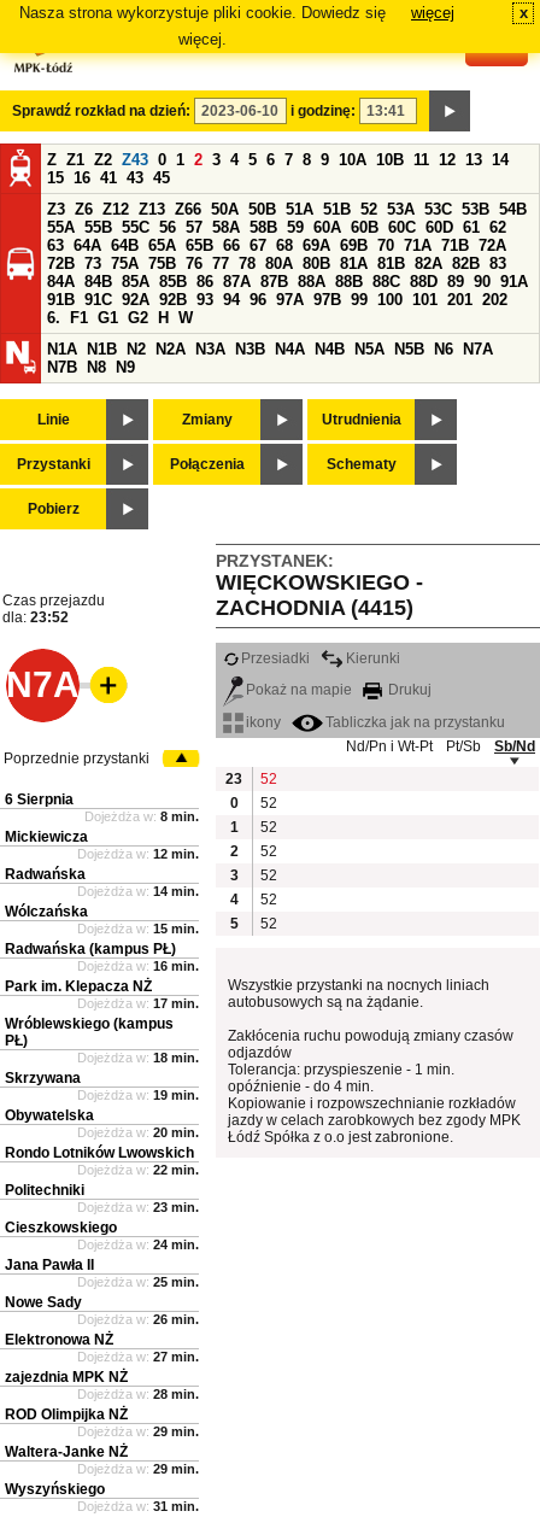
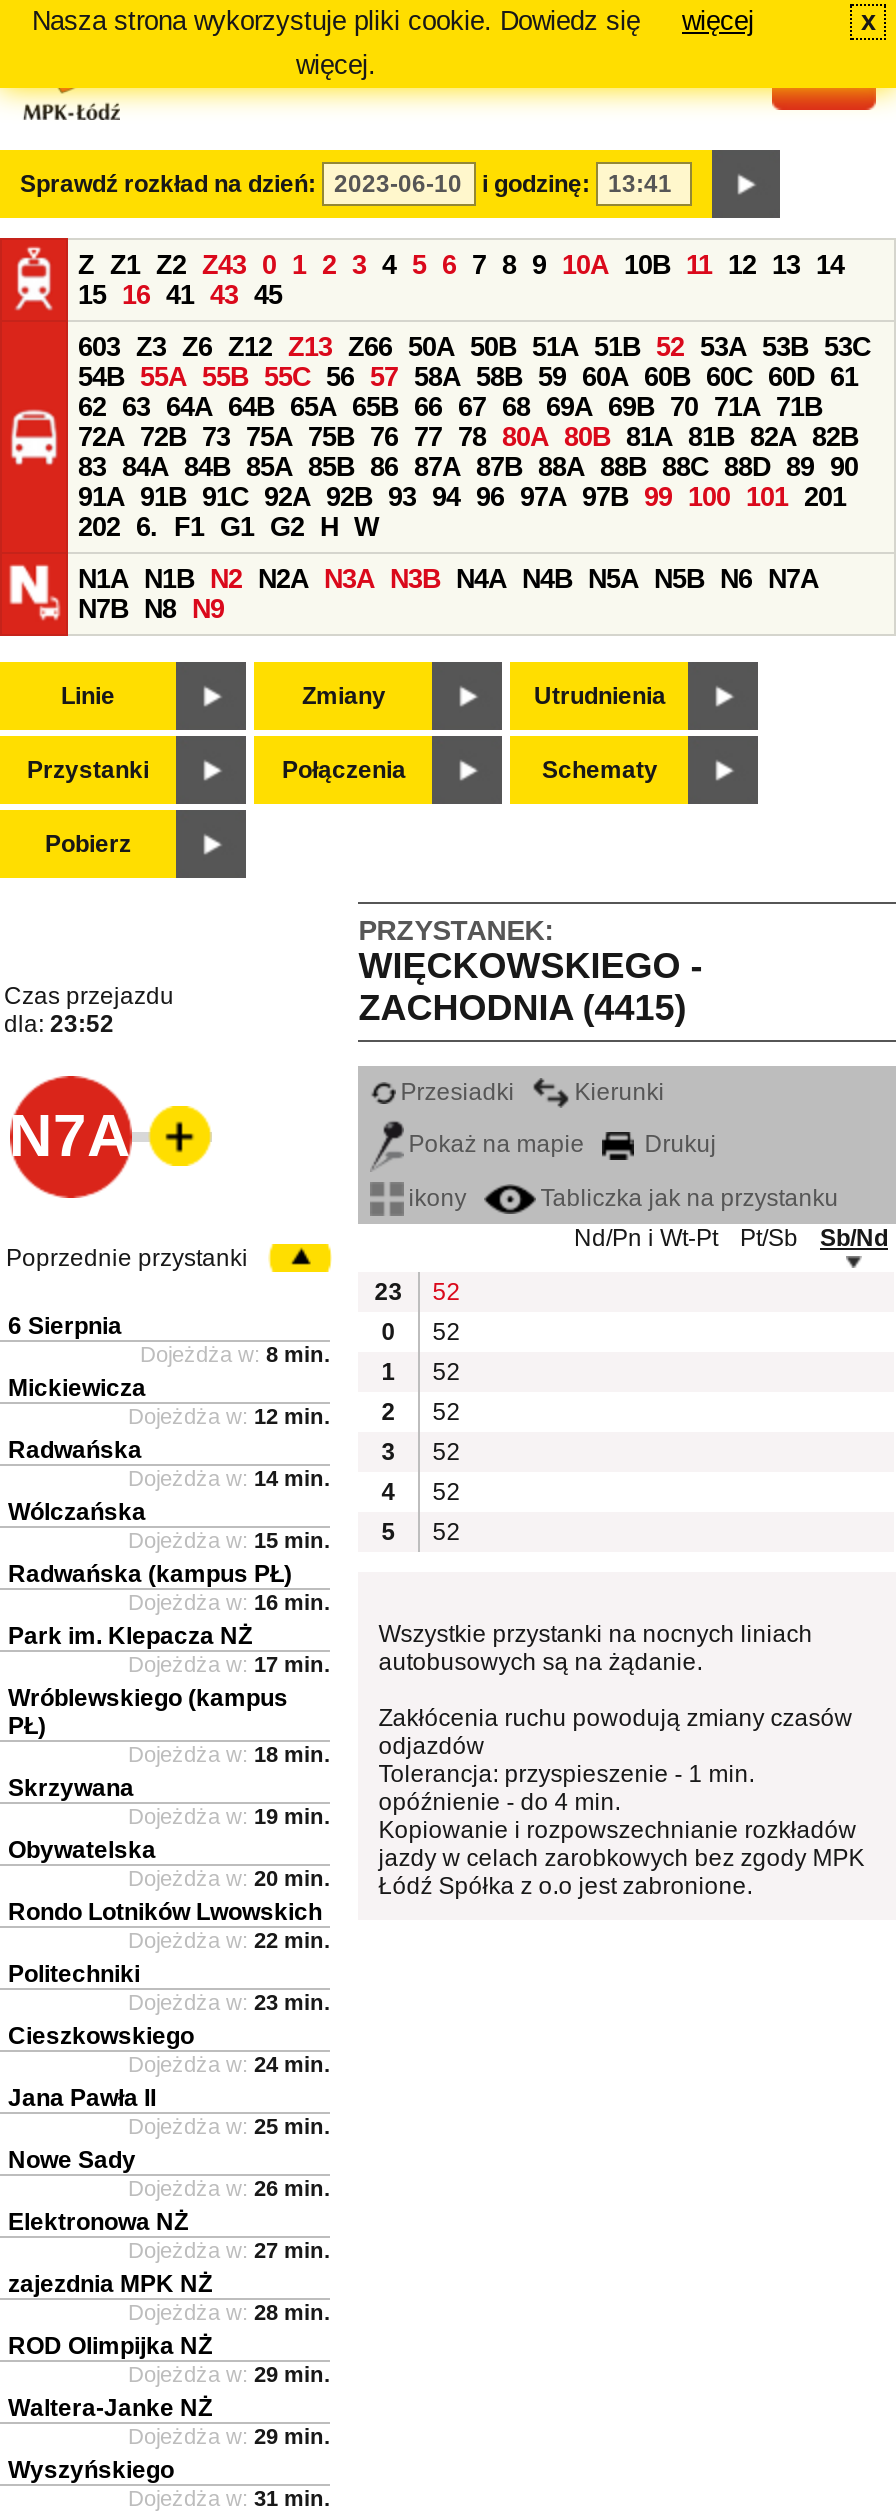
[47,200,528,327] Z3 Z6 Z12 Z13 Z66 50A 50B 51A 51B 52 53A 53C 53B 54B | 55A 55B 55C 56 57 58A 58B 59 60A 60B 60C 60D 61 62 | 63 64A 64B 65A 65B 66 67 68 69A 69B 70 71A 71B 72A | 72B 73 75A 75B 76 77 78 80A 80B 81A 81B 82A 82B 83 | 84A 84B 85A 85B 86 87A 87B 88A 88B 88C 88D 89 90 91A | 91B 91C 92A 92B 93 94 96 97A 97B 99 100 101 201 202 | 6. F1 G1 G2 H W -> [78,332,870,542] 603 Z3 Z6 Z12 Z13 Z66 50A 50B 51A 51B 52 53A 53B 53C | 54B 55A 55B 55C 56 57 58A 58B 59 60A 60B 60C 60D 61 | 62 63 64A 64B 65A 65B 66 67 68 69A 69B 70 71A 71B | 72A 72B 73 75A 75B 76 77 78 80A 80B 81A 81B 82A 82B | 83 84A 84B 85A 85B 86 87A 87B 88A 88B 88C 88D 89 90 | 91A 91B 91C 92A 92B 93 94 96 97A 97B 99 100 101 201 | 202 6. F1 G1 G2 H W

